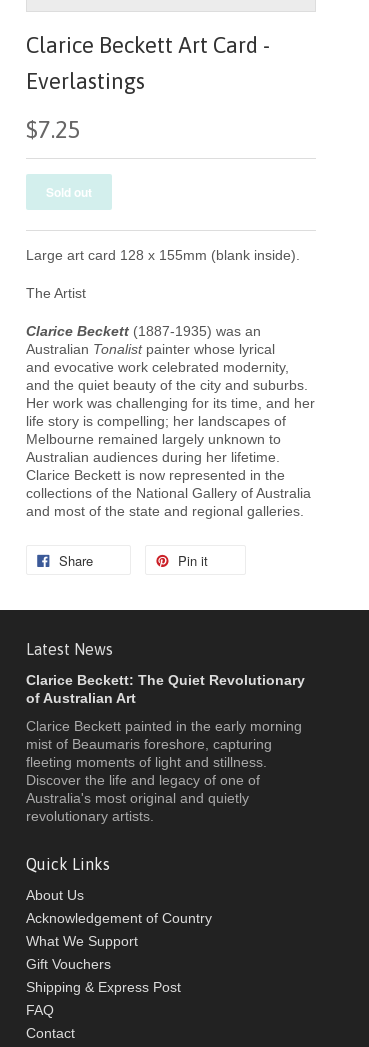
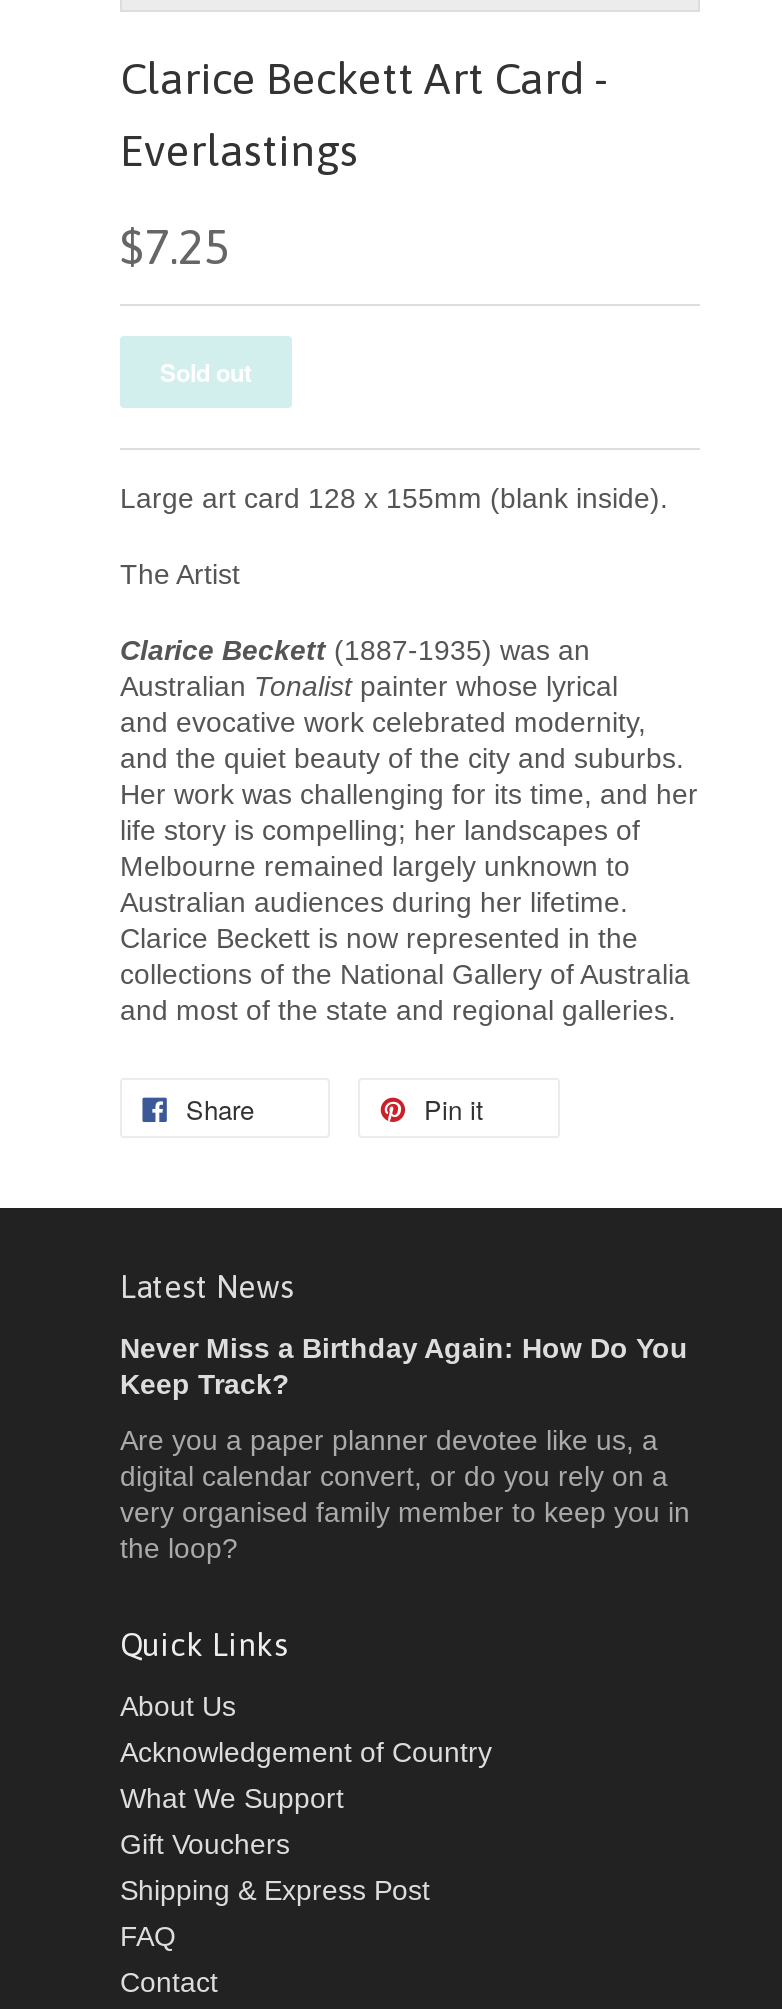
[26,672,305,706] Clarice Beckett: The Quiet Revolutionary | of Australian Art -> [120,1333,688,1401] Never Miss a Birthday Again: How Do You | Keep Track?
[26,718,302,824] Clarice Beckett painted in the early morning | mist of Beaumaris foreshore, capturing | fleeting moments of light and stillness. | Discover the life and legacy of one of | Australia's most original and quietly | revolutionary artists. -> [120,1425,690,1565] Are you a paper planner devotee like us, a | digital calendar convert, or do you rely on a | very organised family member to keep you in | the loop?

